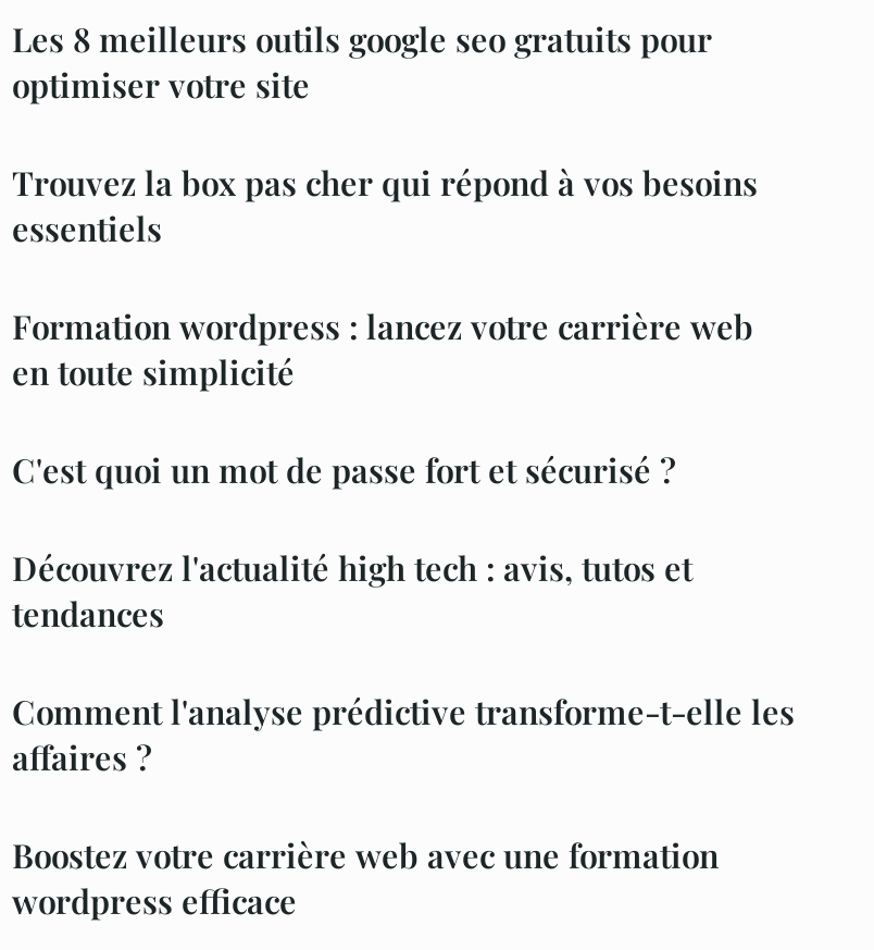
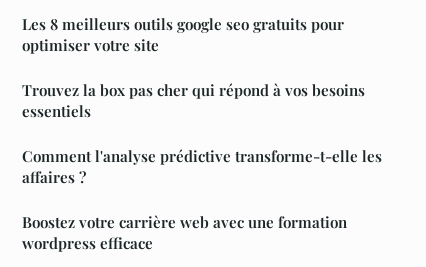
[12,304,753,635] Formation wordpress : lancez votre carrière web | en toute simplicité | C'est quoi un mot de passe fort et sécurisé ? | Découvrez l'actualité high tech : avis, tutos et | tendances -> none

